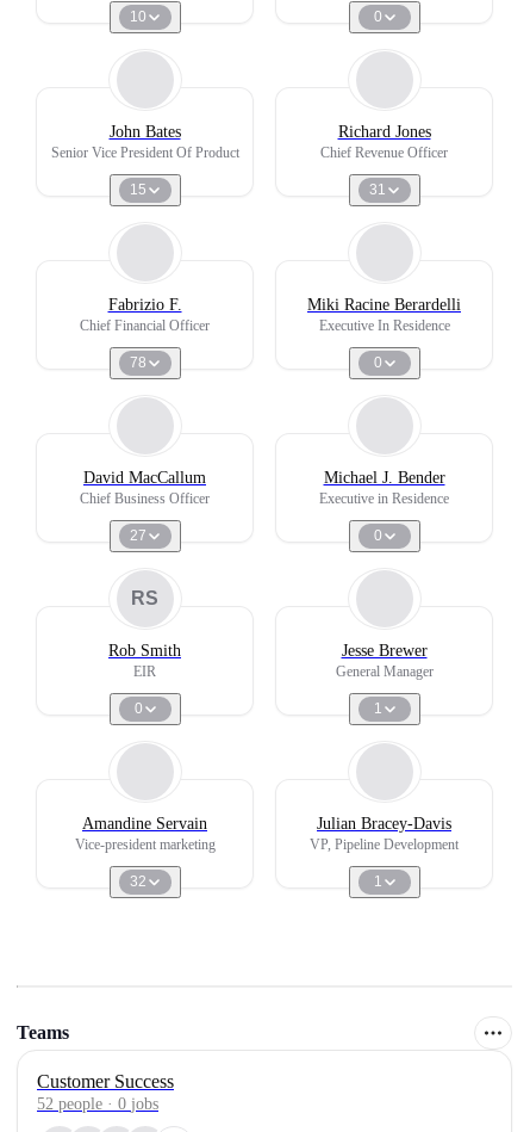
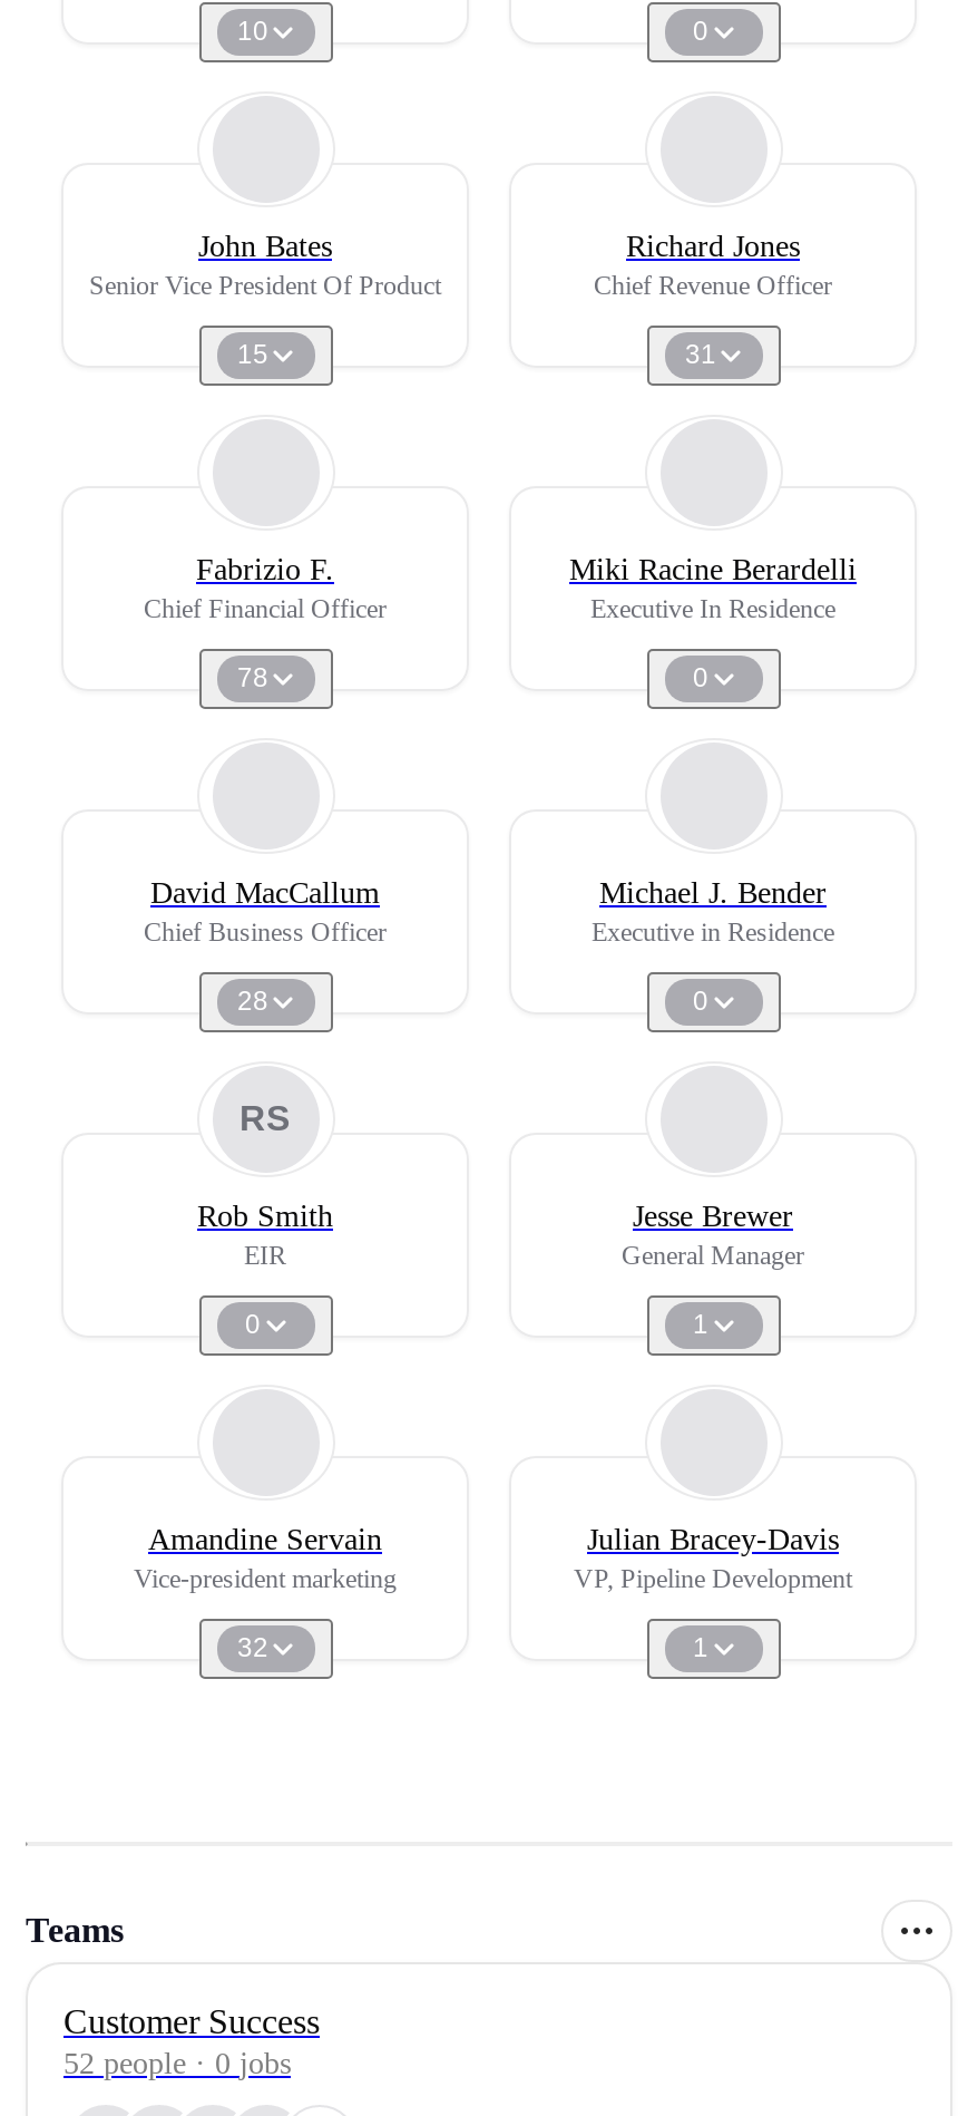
[130,527,146,544] 27 -> [237,986,268,1017] 28

